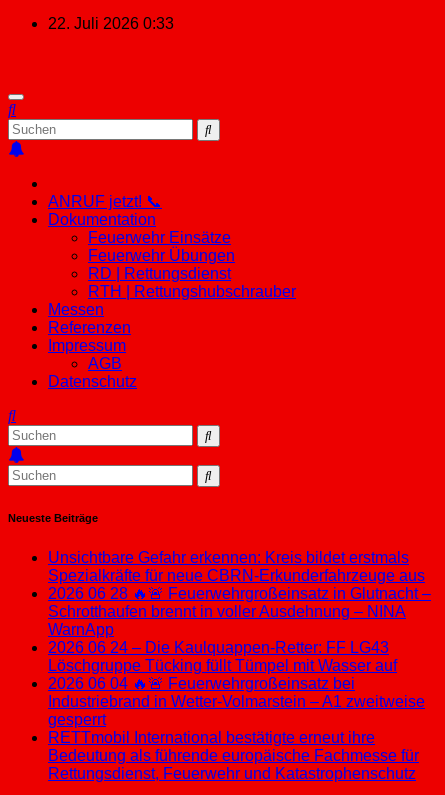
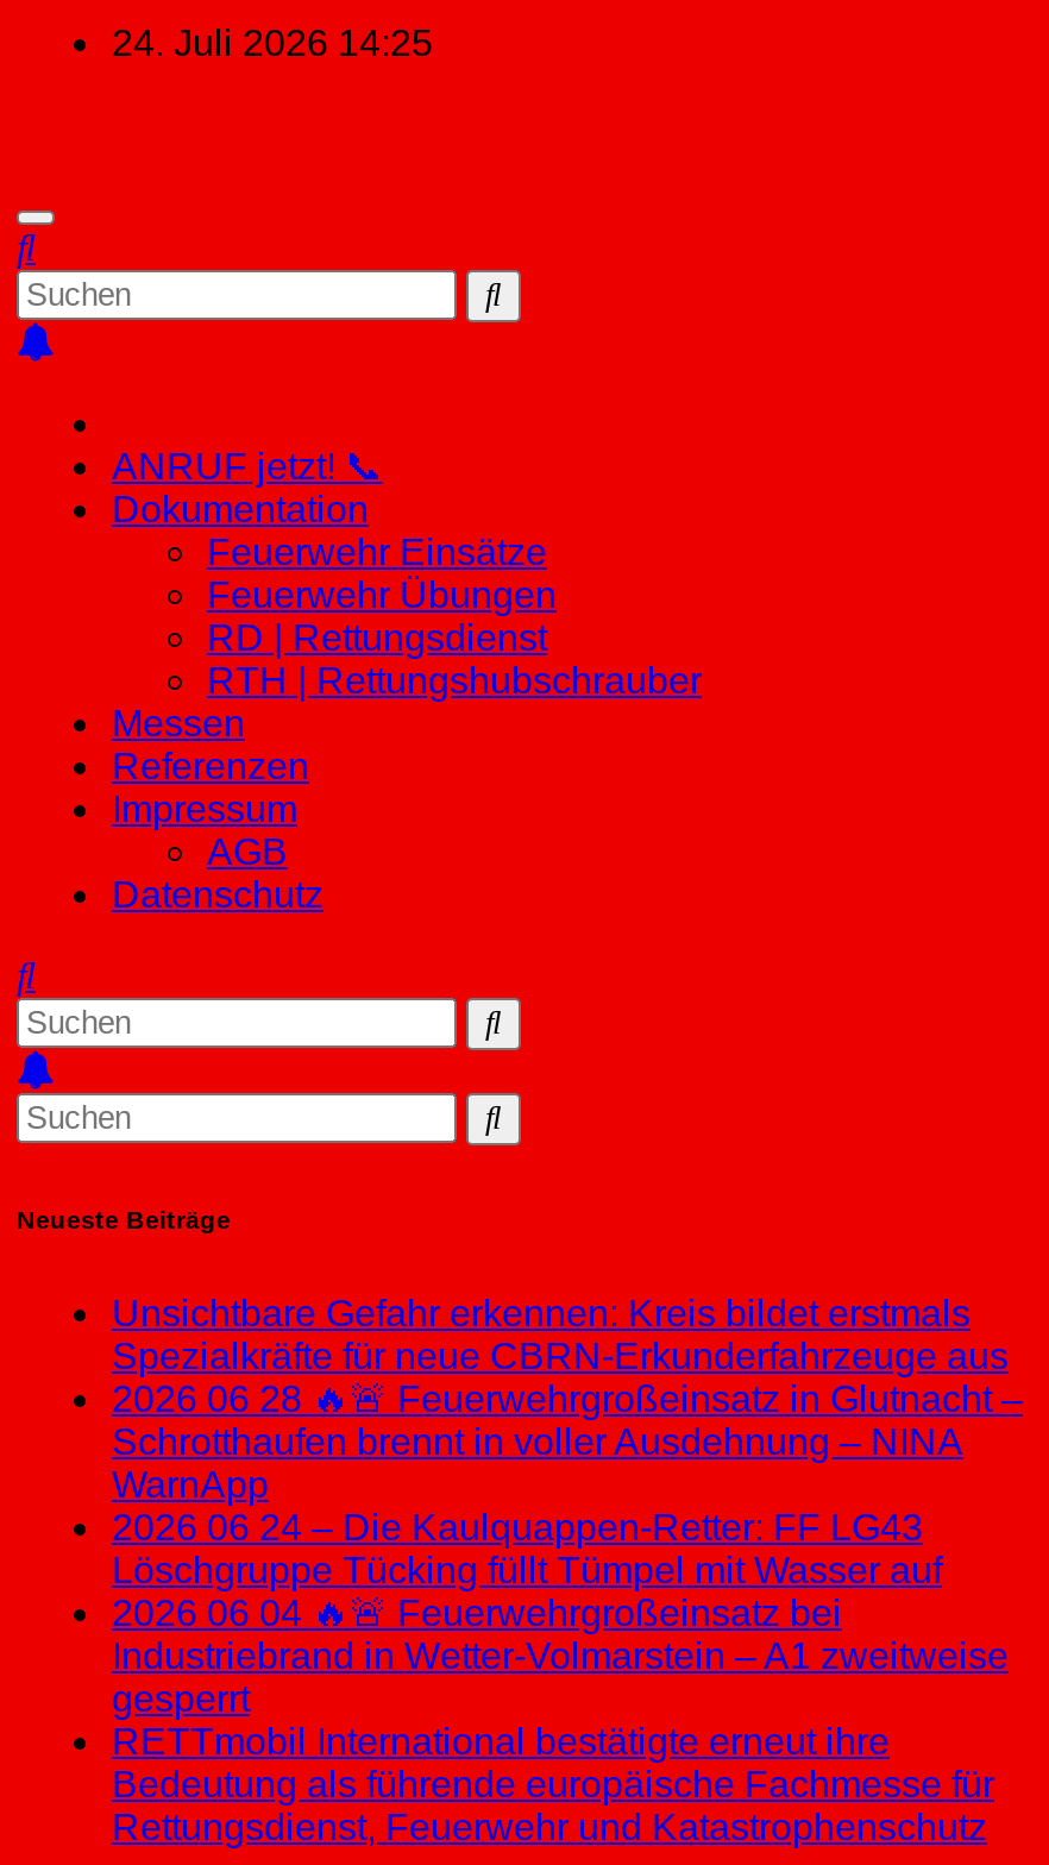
[48,15,174,32] 22. Juli 2026 0:33 -> [112,23,433,63] 24. Juli 2026 14:25

